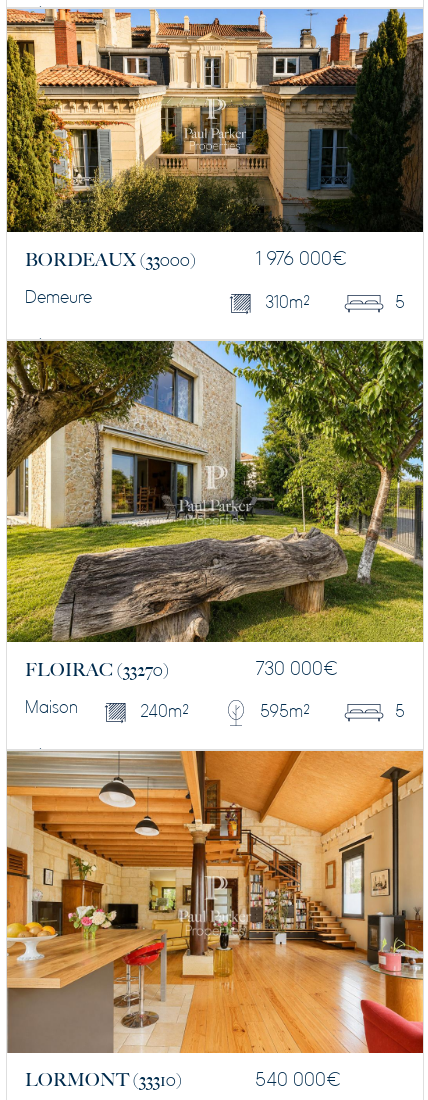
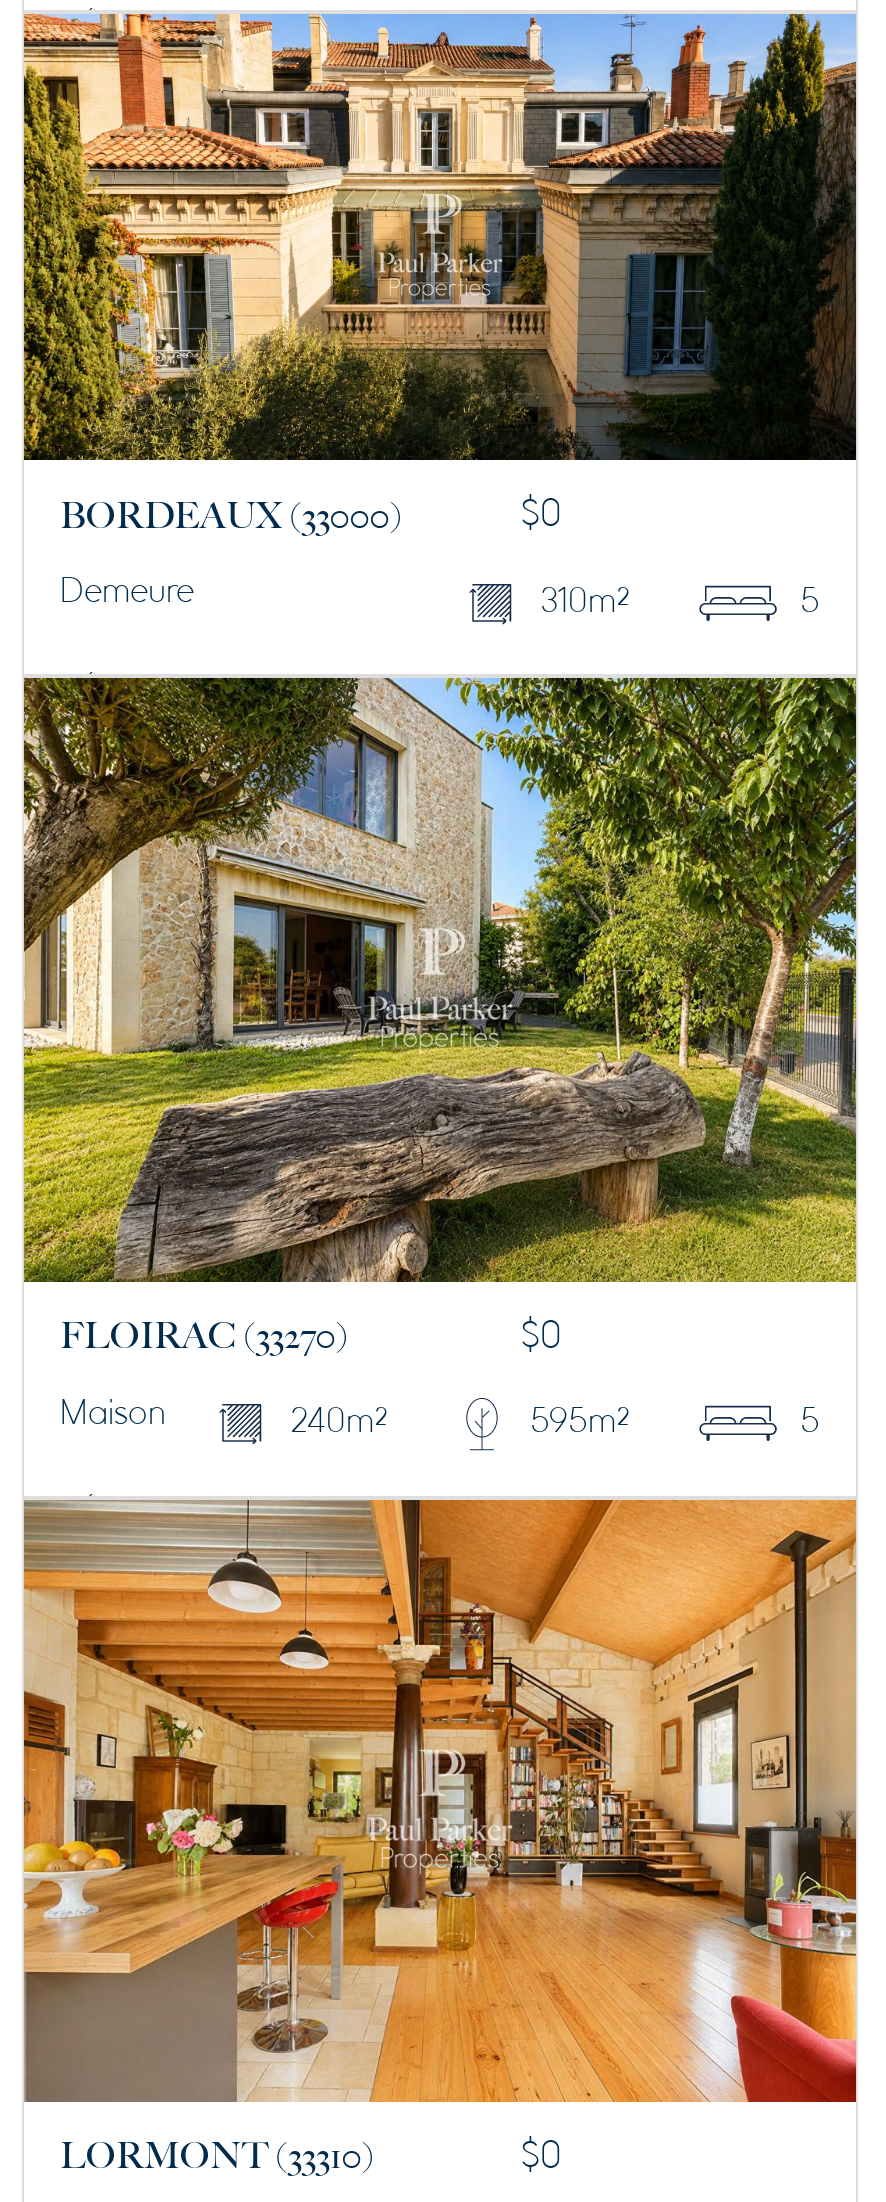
[255,250,347,270] 1 976 000€ -> [520,496,562,536] $0
[255,660,338,680] 730 000€ -> [520,1317,562,1357] $0
[255,1070,341,1090] 540 000€ -> [520,2137,562,2177] $0

